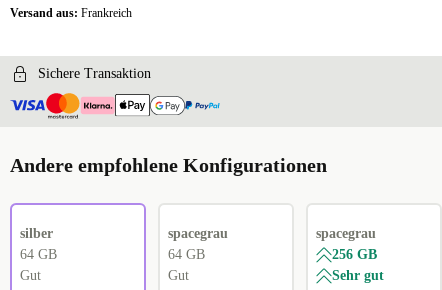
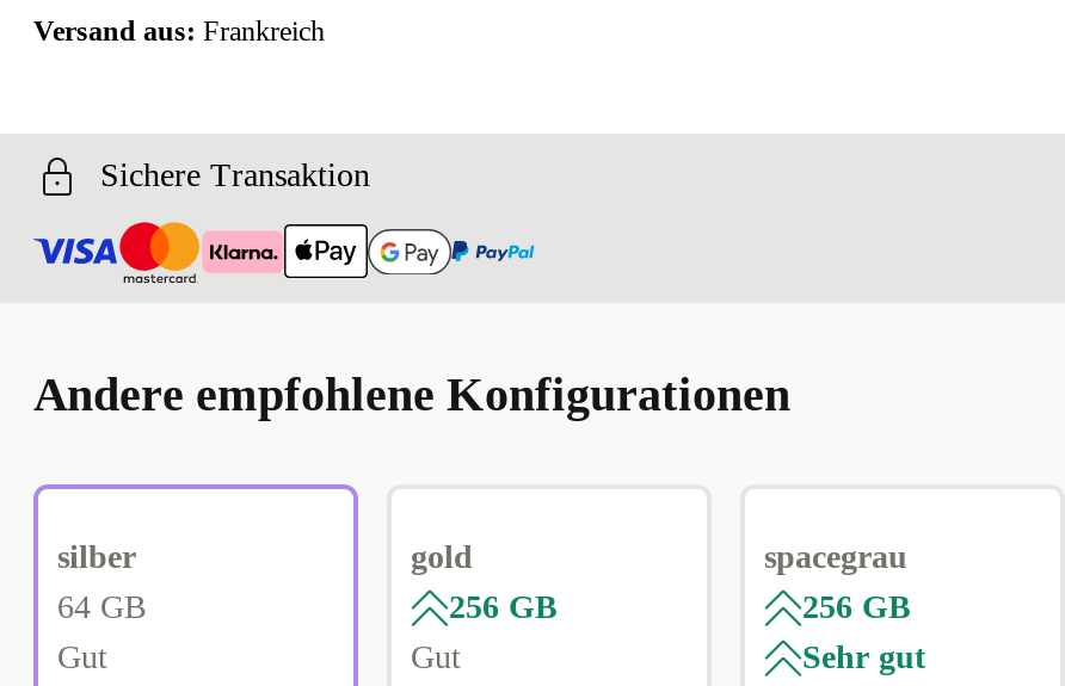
[168,226,228,262] spacegrau | 64 GB -> [411,540,556,626] gold | 256 GB

